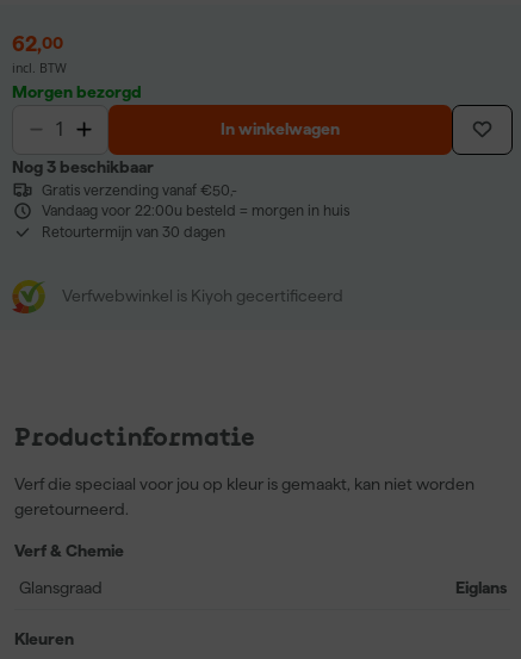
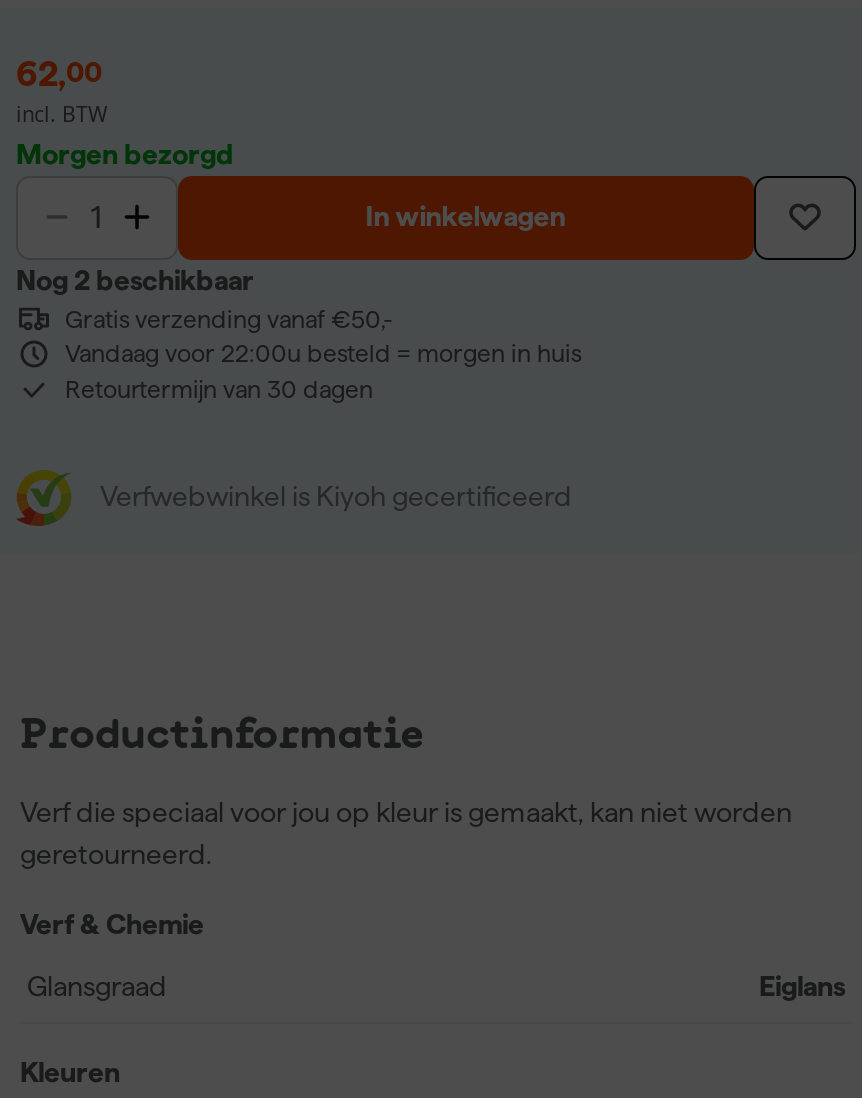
[12,157,154,176] Nog 3 beschikbaar -> [16,264,254,296] Nog 2 beschikbaar

